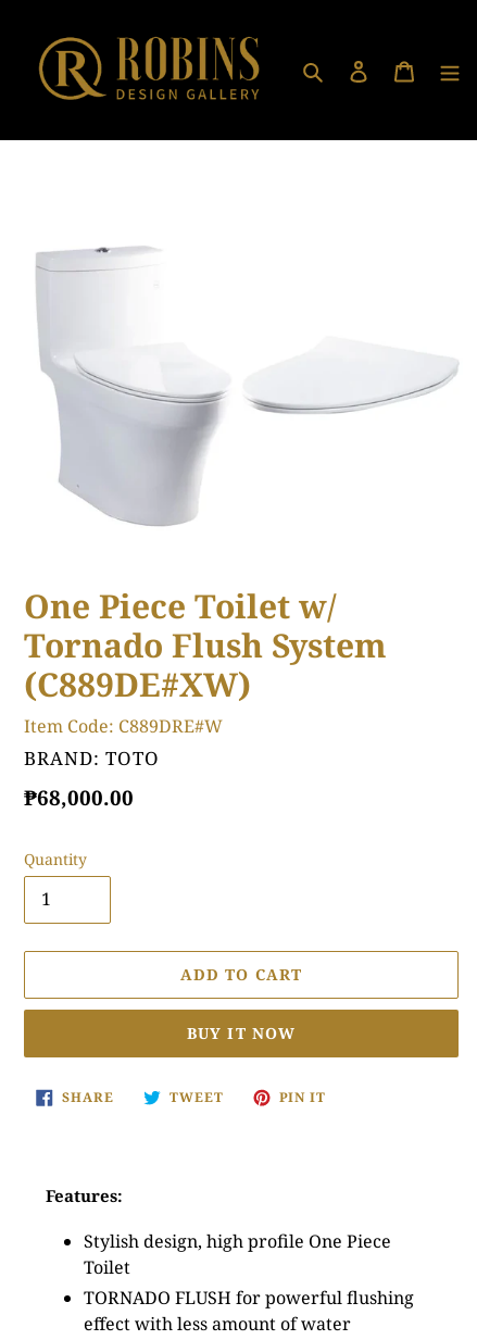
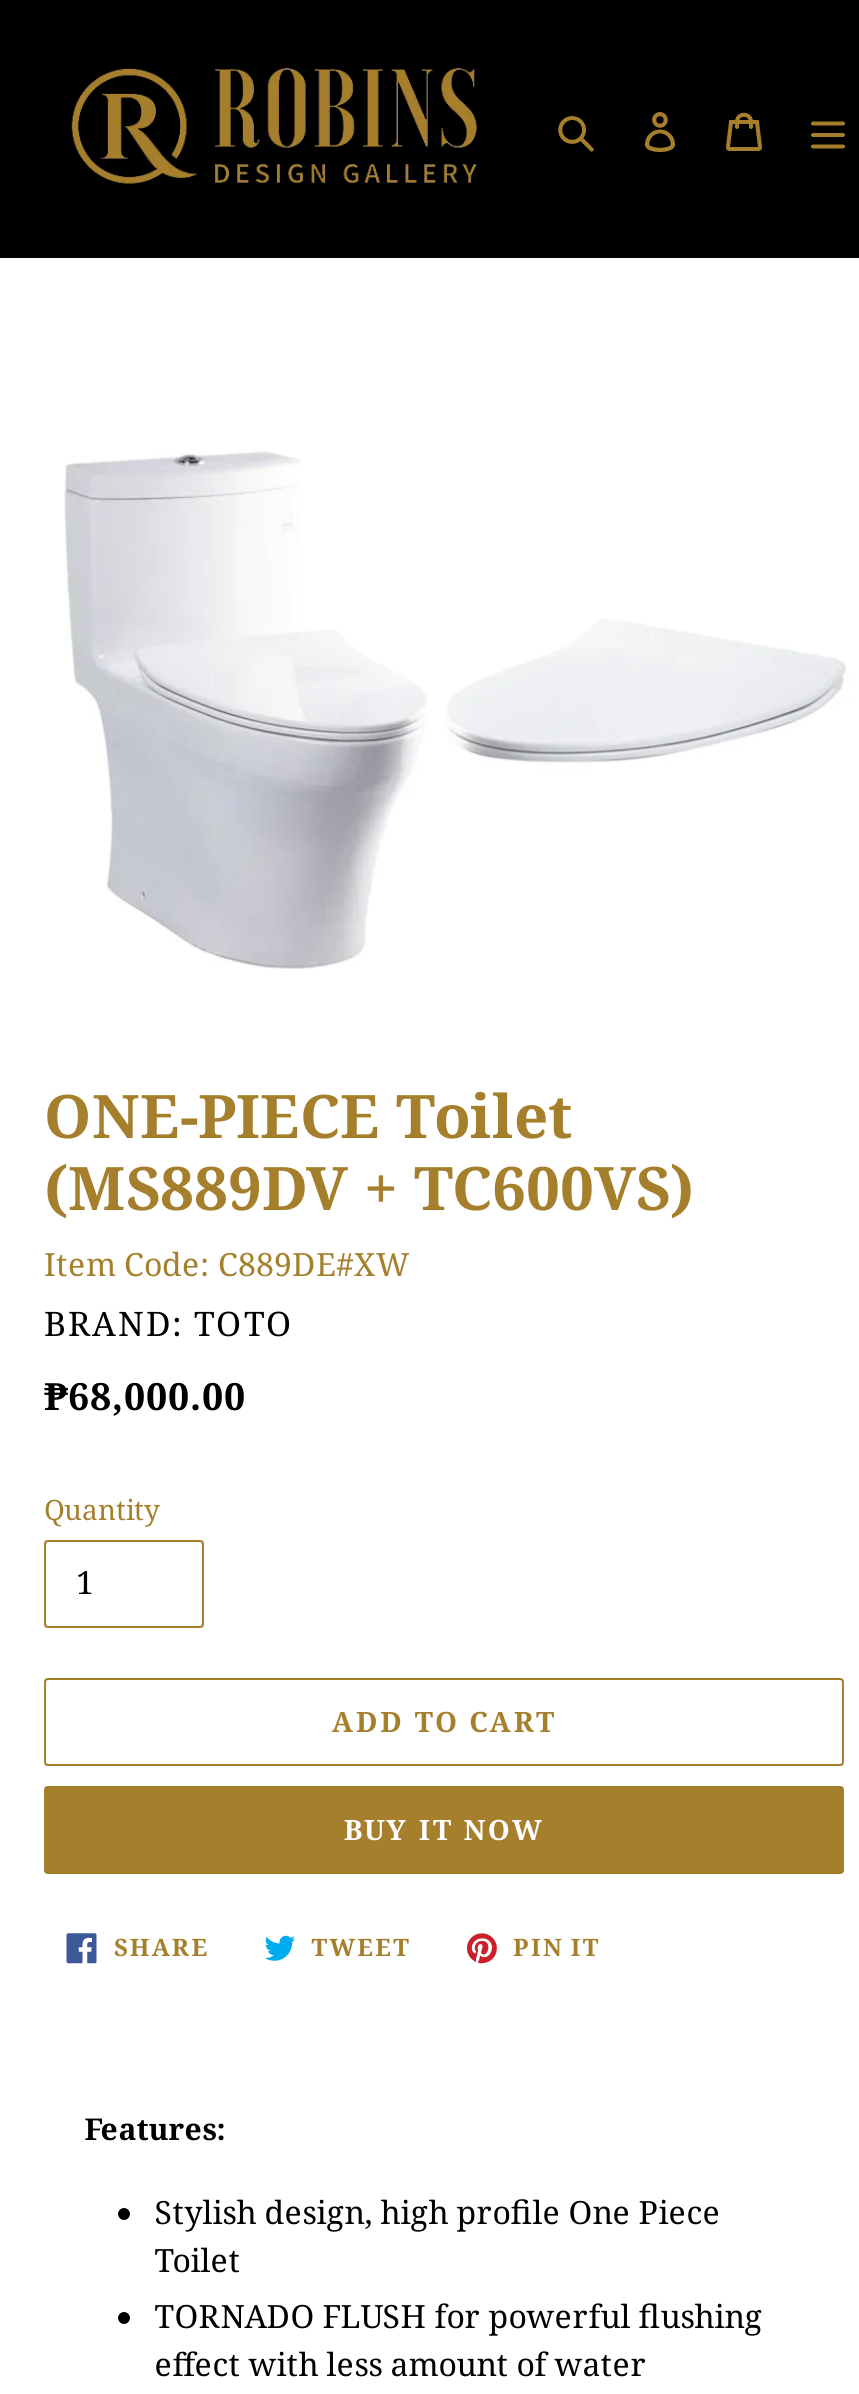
[24,583,387,738] One Piece Toilet w/ | Tornado Flush System | (C889DE#XW) | Item Code: C889DRE#W -> [44,1074,694,1286] ONE-PIECE Toilet | (MS889DV + TC600VS) | Item Code: C889DE#XW

